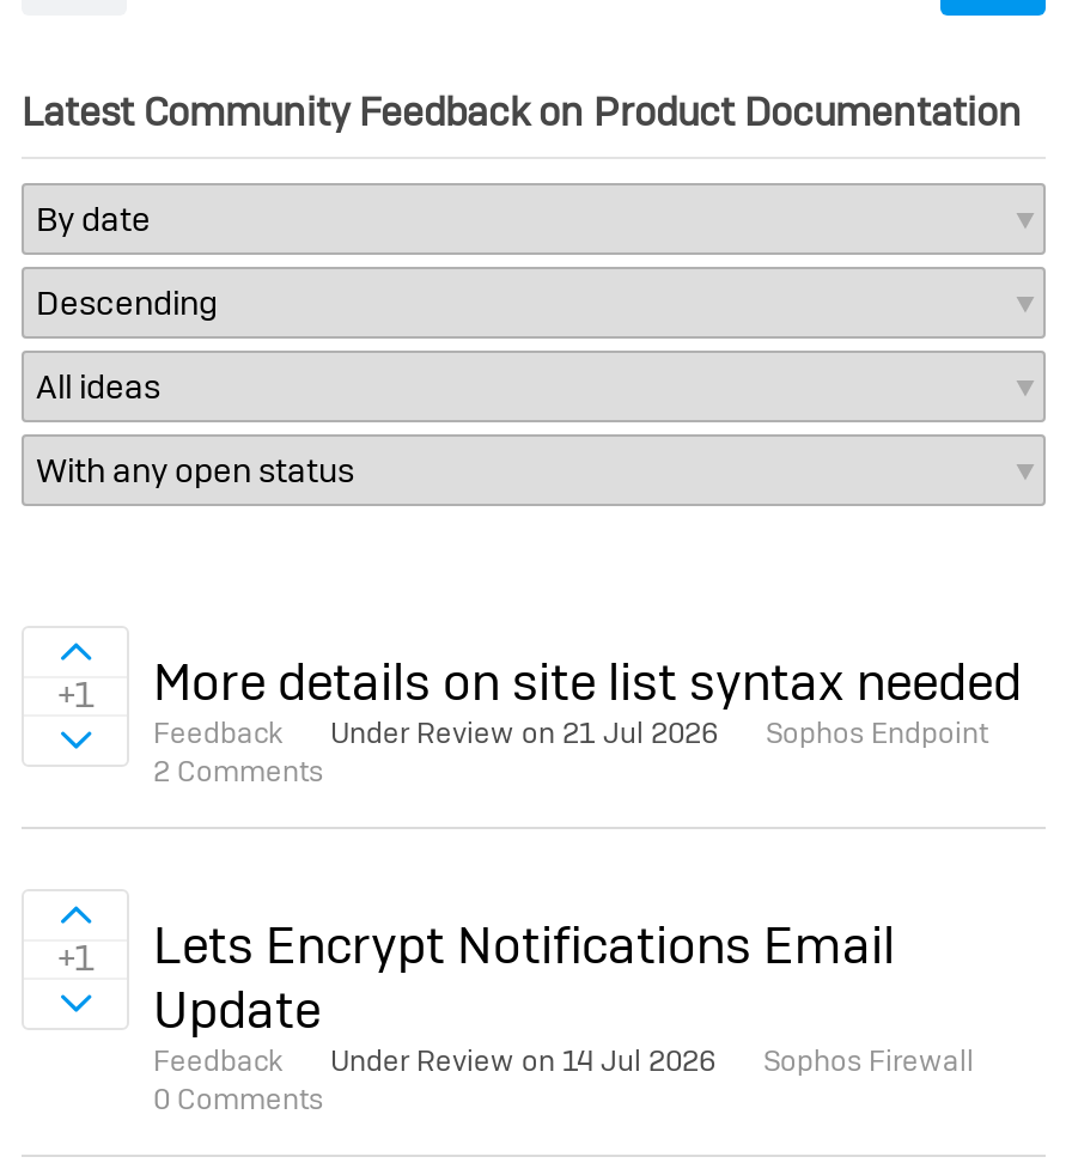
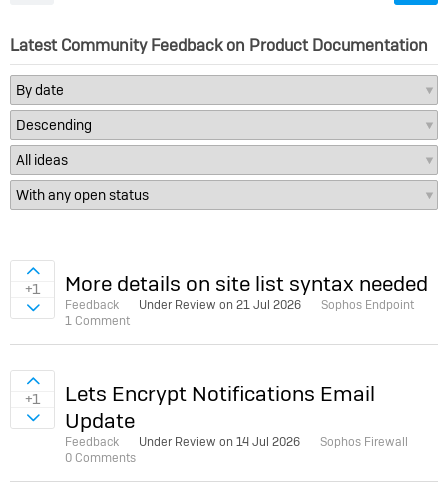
[153,753,323,791] 2 Comments -> [65,313,130,329] 1 Comment

